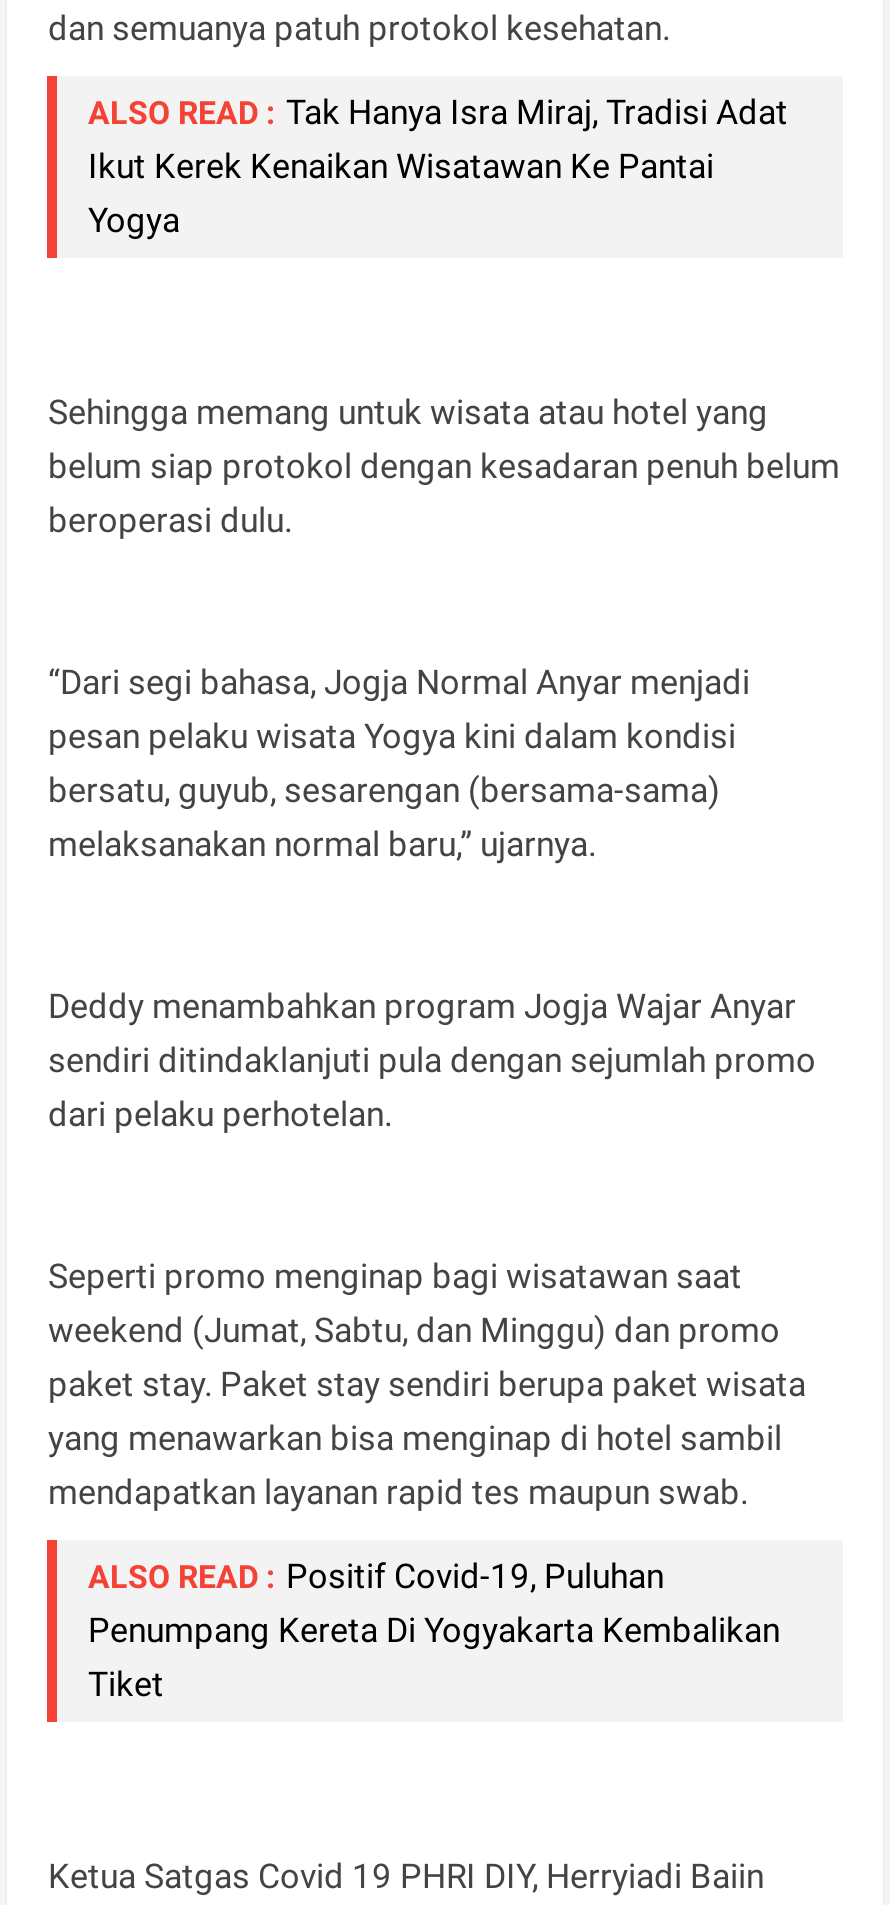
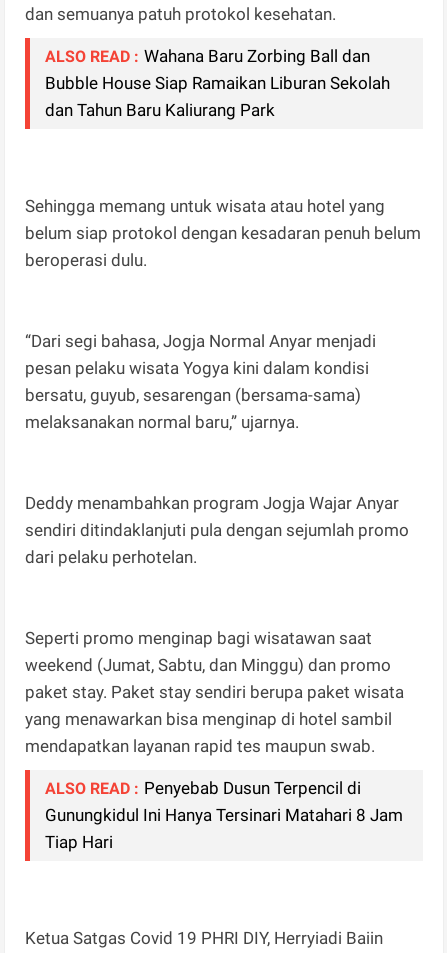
[88,92,788,240] ALSO READ : Tak Hanya Isra Miraj, Tradisi Adat | Ikut Kerek Kenaikan Wisatawan Ke Pantai | Yogya -> [45,46,390,120] ALSO READ : Wahana Baru Zorbing Ball dan | Bubble House Siap Ramaikan Liburan Sekolah | dan Tahun Baru Kaliurang Park
[88,1556,780,1704] ALSO READ : Positif Covid-19, Puluhan | Penumpang Kereta Di Yogyakarta Kembalikan | Tiket -> [45,778,403,852] ALSO READ : Penyebab Dusun Terpencil di | Gunungkidul Ini Hanya Tersinari Matahari 8 Jam | Tiap Hari

